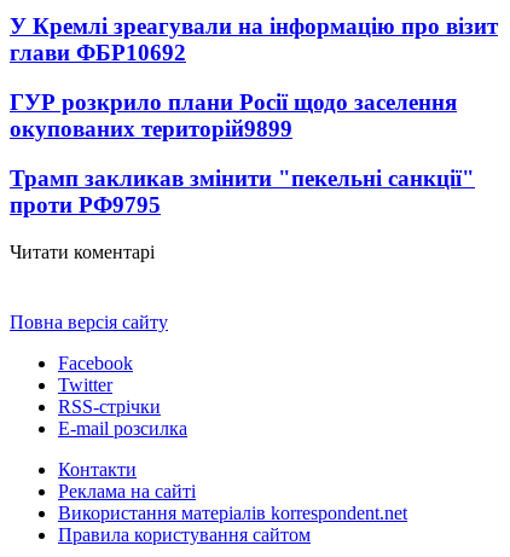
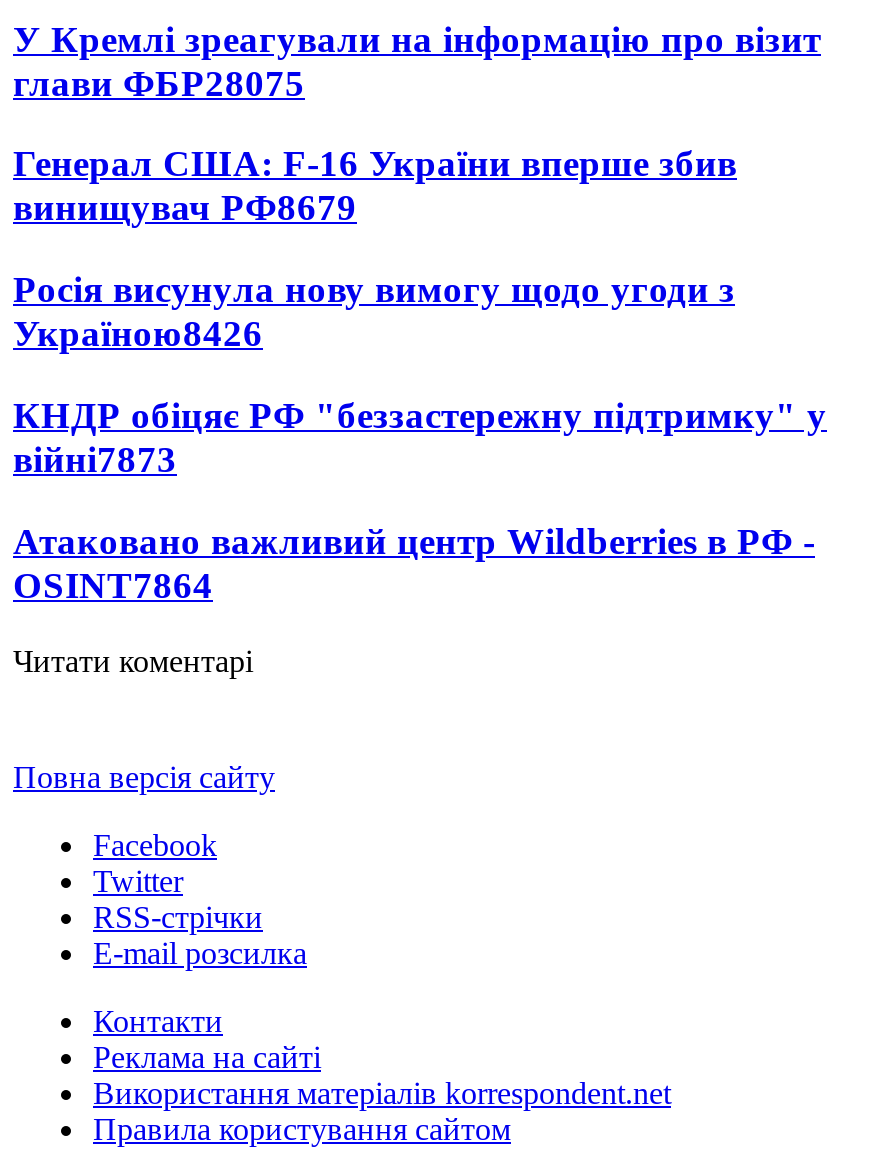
[10,40,475,217] глави ФБР10692 | ГУР розкрило плани Росії щодо заселення | окупованих територій9899 | Трамп закликав змінити "пекельні санкції" | проти РФ9795 -> [13,62,827,605] глави ФБР28075 | Генерал США: F-16 України вперше збив | винищувач РФ8679 | Росія висунула нову вимогу щодо угоди з | Україною8426 | КНДР обіцяє РФ "беззастережну підтримку" у | війні7873 | Атаковано важливий центр Wildberries в РФ - | OSINT7864

